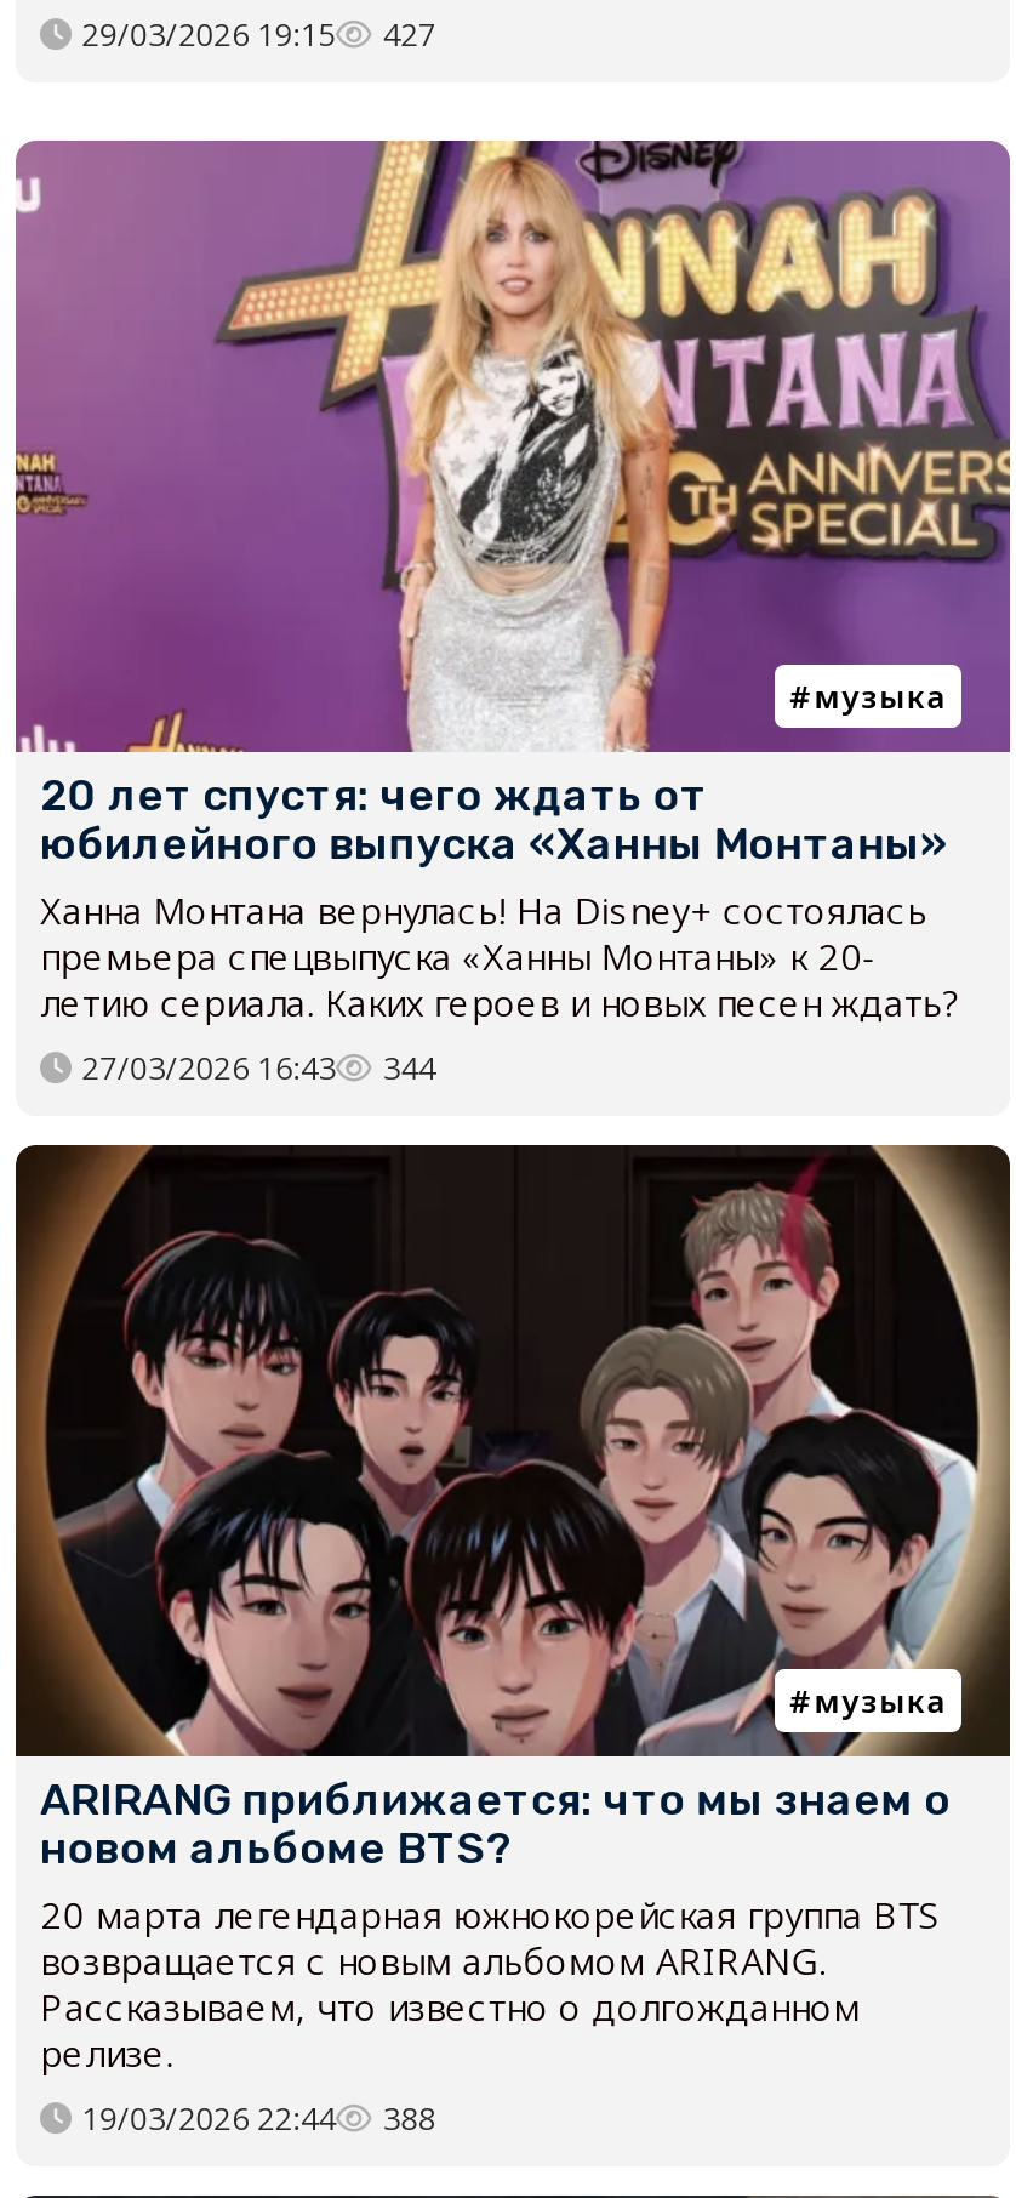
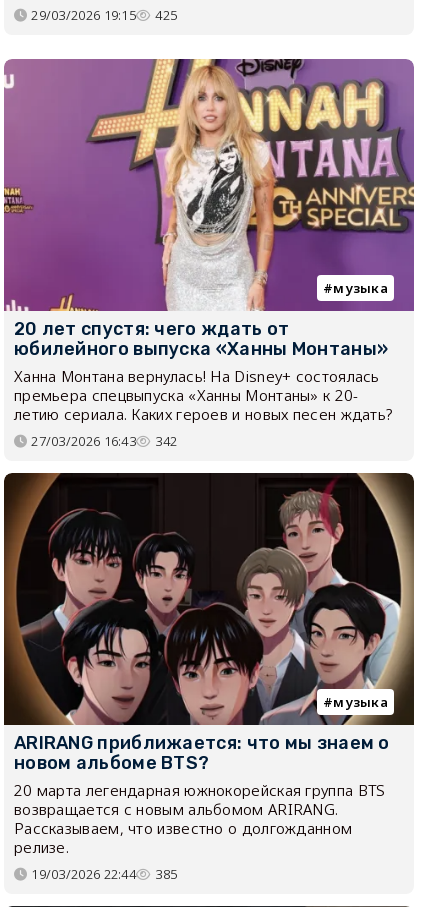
[82,11,436,55] 29/03/2026 19:15 427 -> [31,6,177,24] 29/03/2026 19:15 425
[82,1045,436,1088] 27/03/2026 16:43 344 -> [31,432,177,450] 27/03/2026 16:43 342
[82,2095,436,2139] 19/03/2026 22:44 388 -> [31,865,177,883] 19/03/2026 22:44 385

